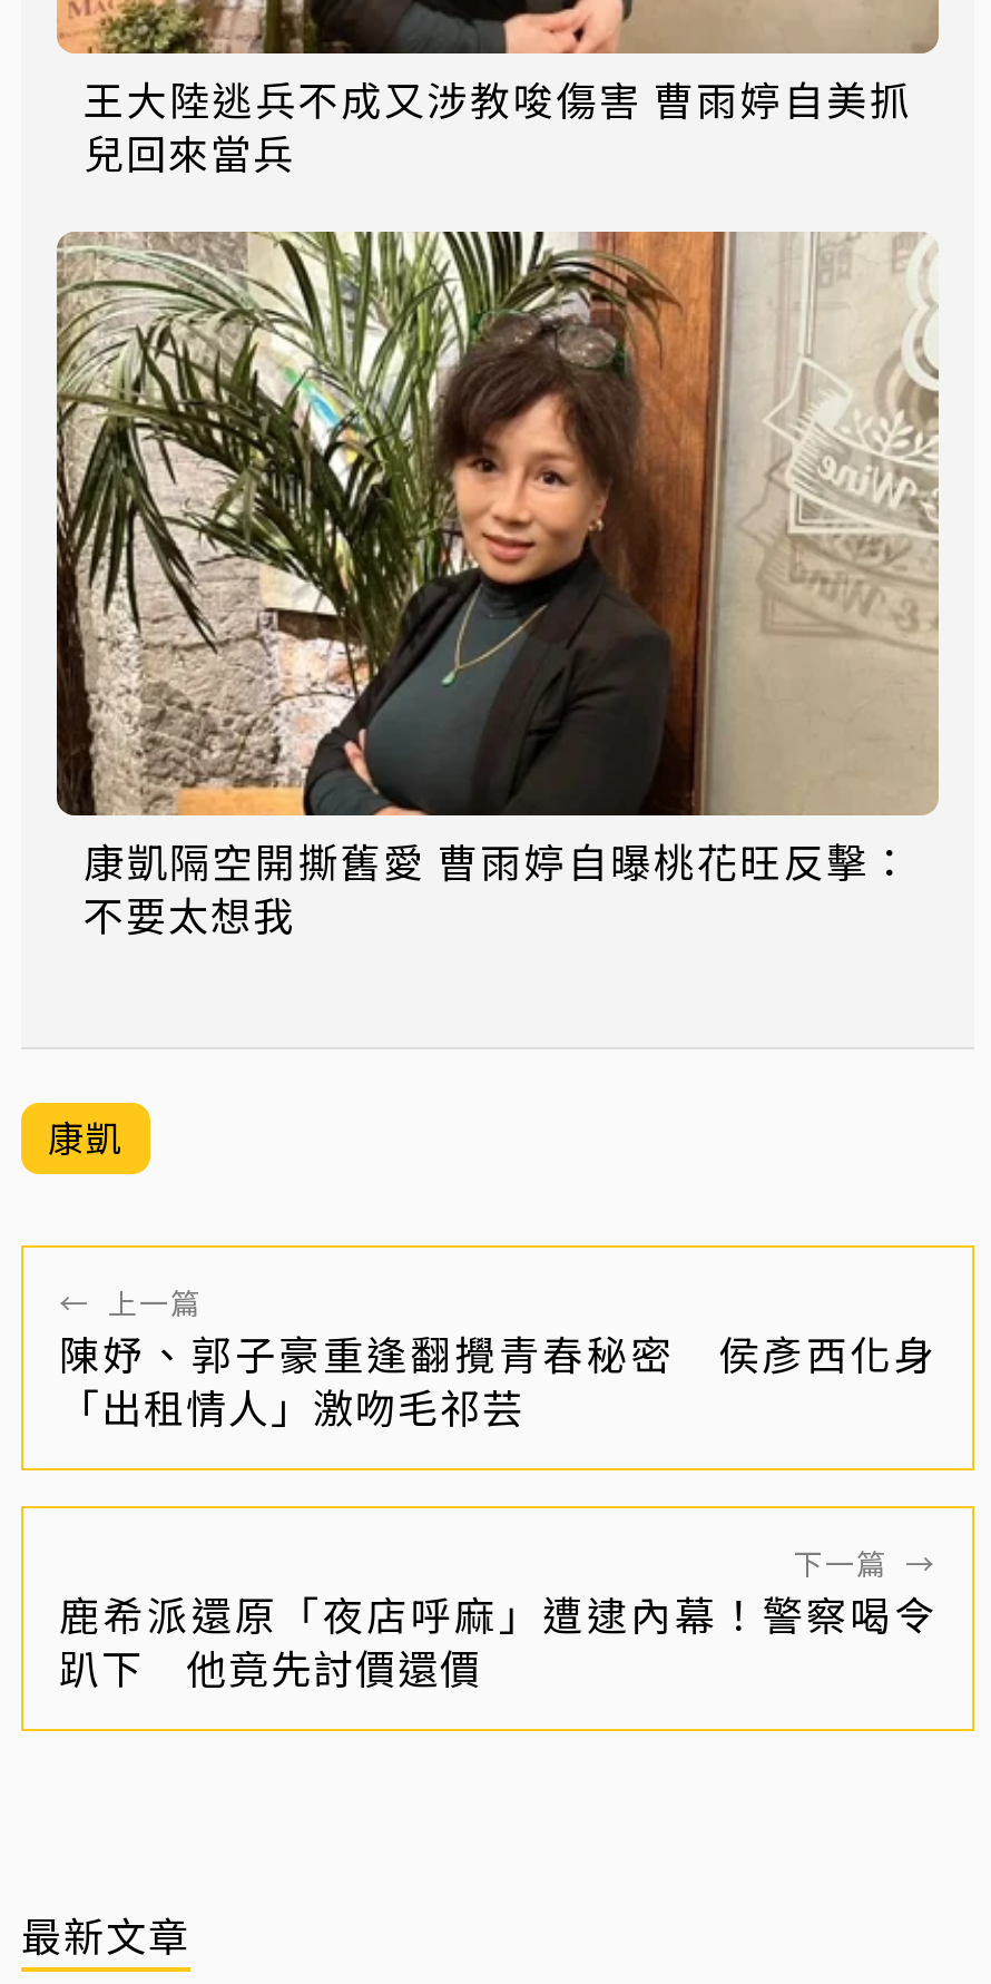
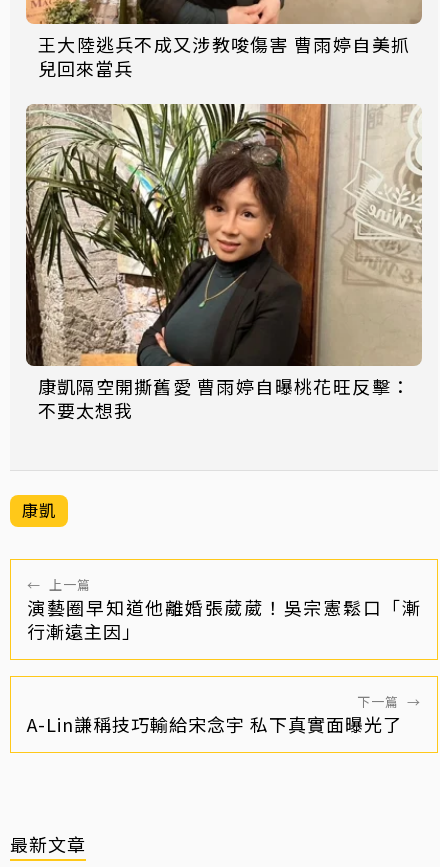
[59,1323,936,1434] 陳妤、郭子豪重逢翻攪青春秘密 侯彥西化身 | 「出租情人」激吻毛祁芸 -> [27,594,421,644] 演藝圈早知道他離婚張葳葳！吳宗憲鬆口「漸 | 行漸遠主因」
[59,1583,936,1695] 鹿希派還原「夜店呼麻」遭逮內幕！警察喝令 | 趴下 他竟先討價還價 -> [27,711,402,737] A-Lin謙稱技巧輸給宋念宇 私下真實面曝光了

